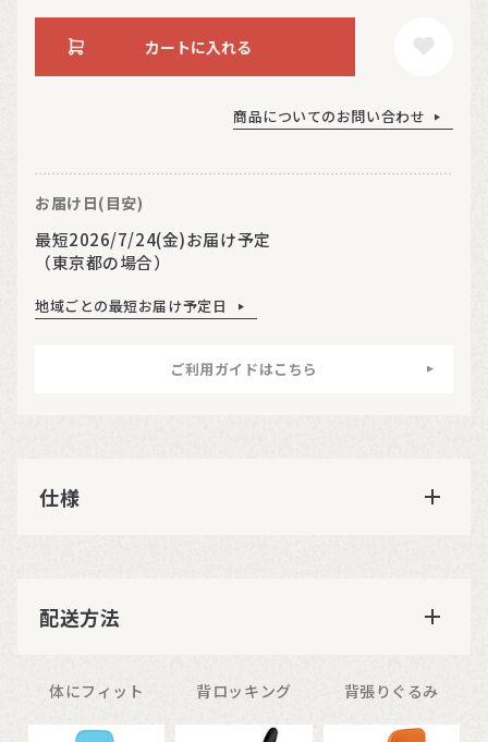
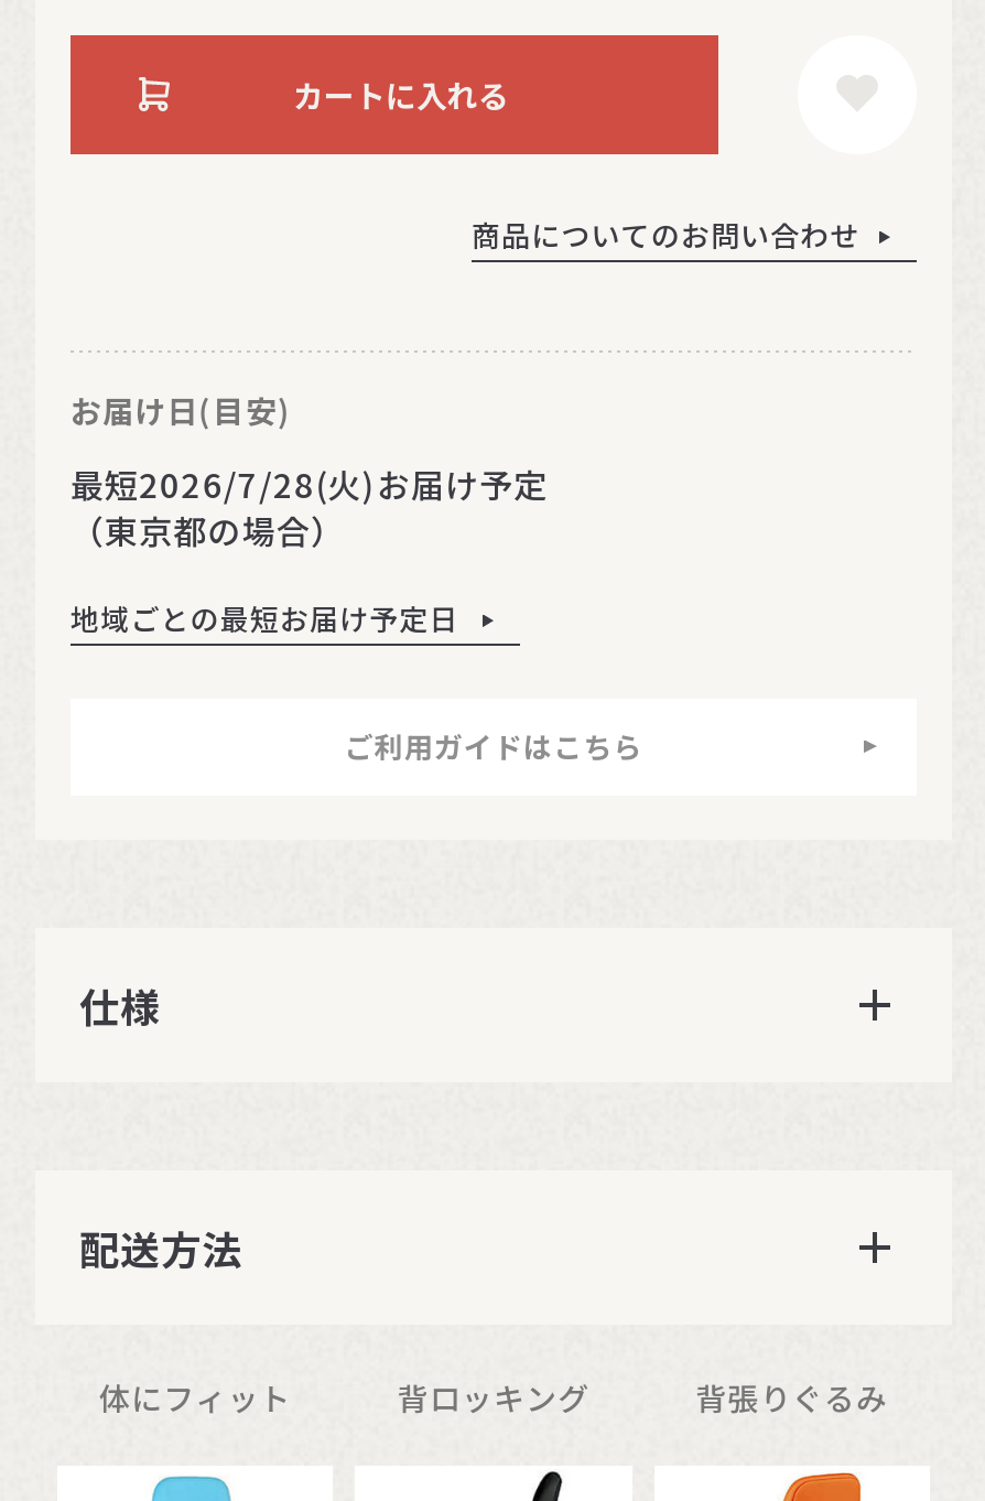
[35,227,271,250] 最短2026/7/24(金)お届け予定 -> [71,460,548,506] 最短2026/7/28(火)お届け予定

